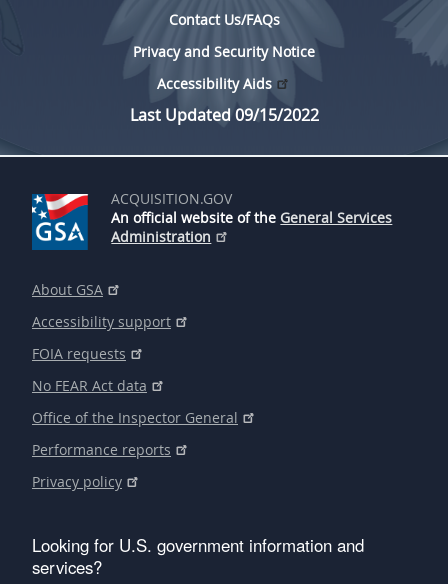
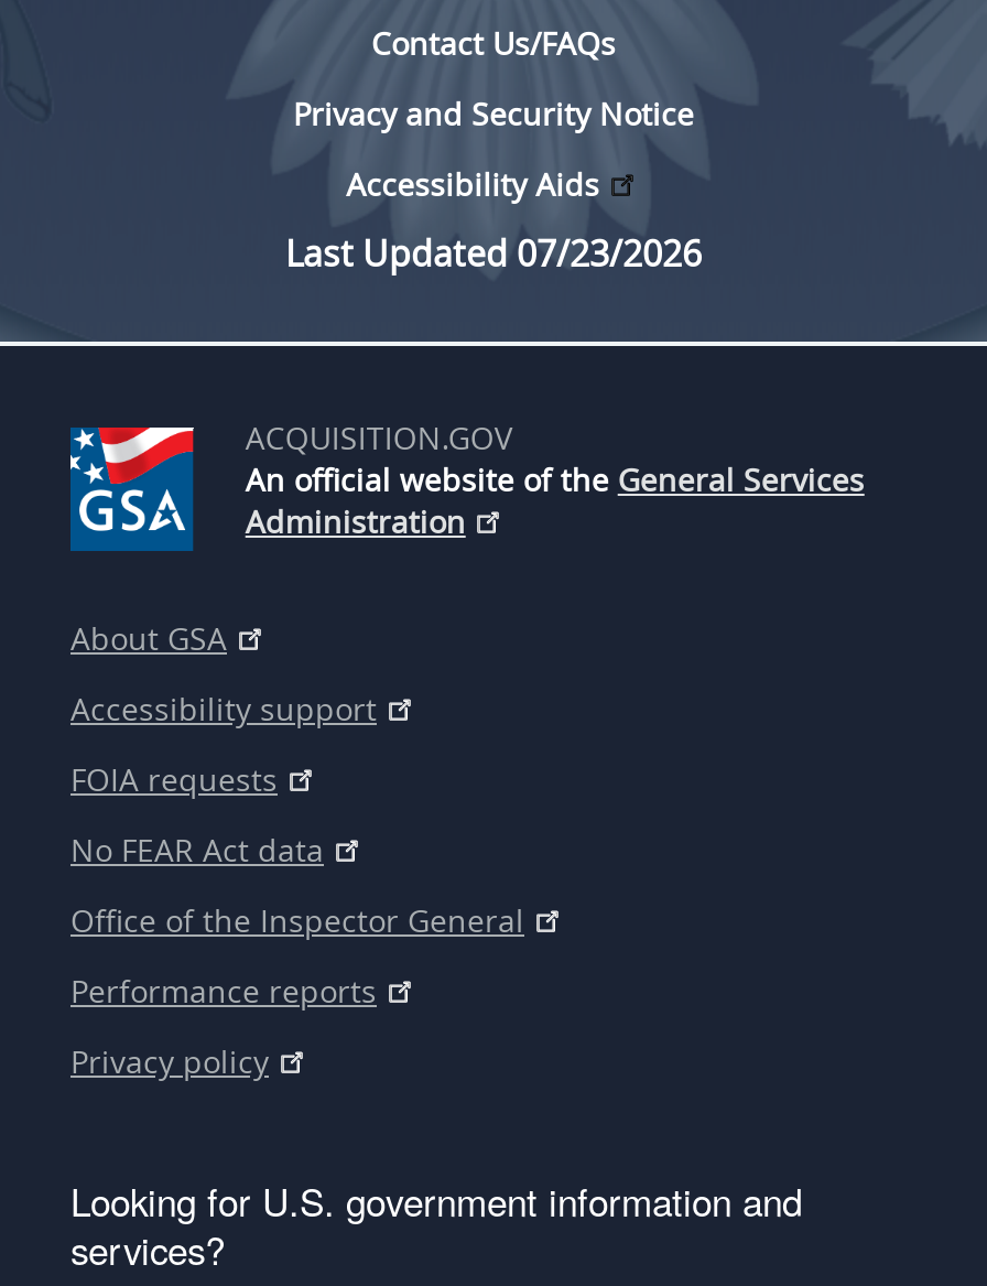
[129,104,318,126] Last Updated 09/15/2022 -> [285,229,702,278] Last Updated 07/23/2026

